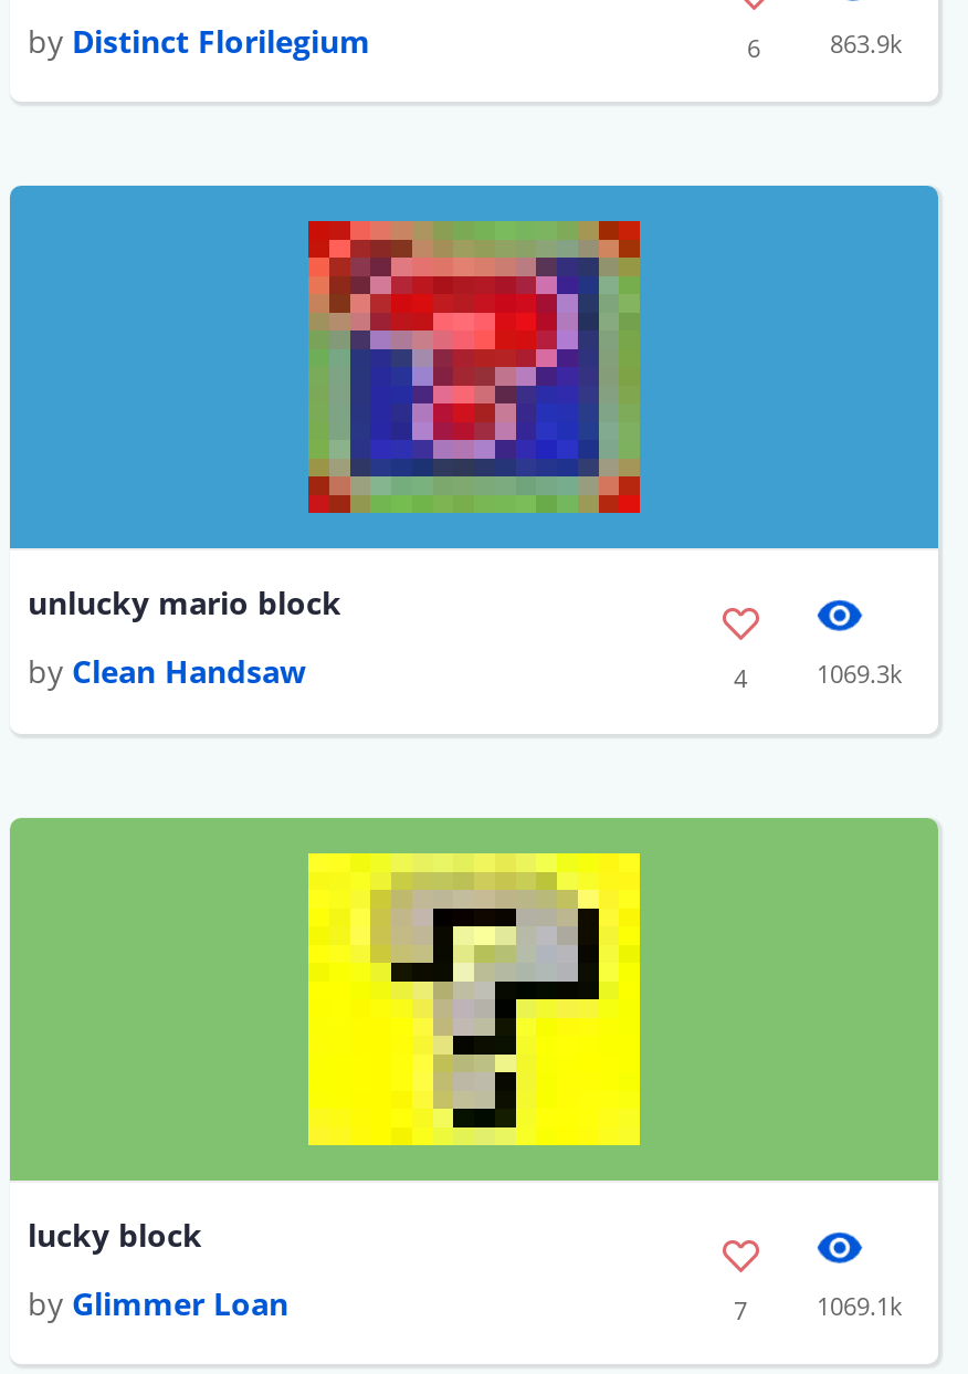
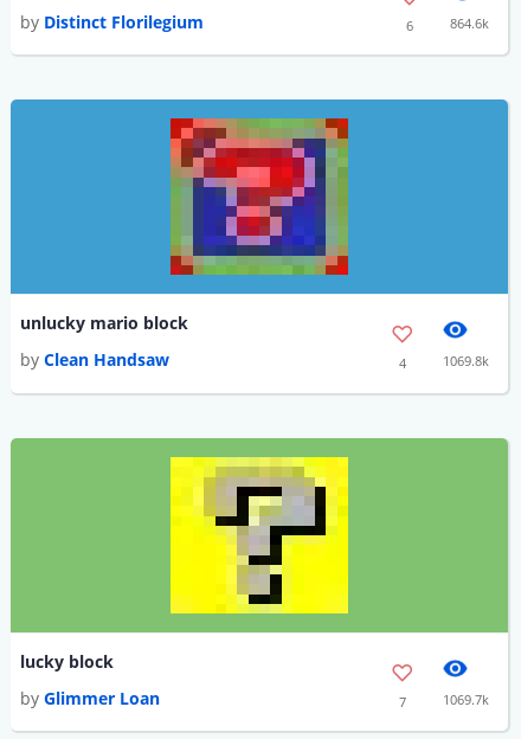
[830,26,903,59] 863.9k -> [450,14,489,32] 864.6k
[817,657,903,691] 1069.3k -> [443,352,489,370] 1069.8k
[817,1288,903,1322] 1069.1k -> [443,690,489,708] 1069.7k

